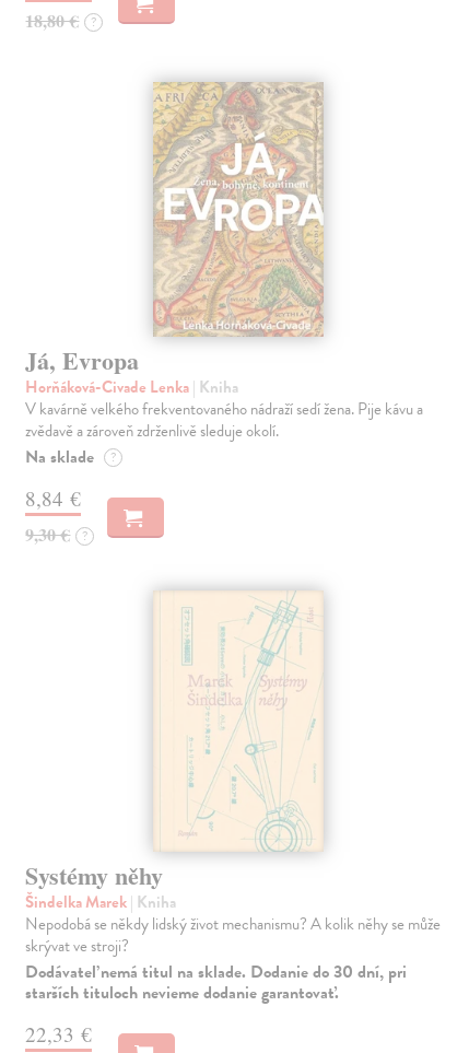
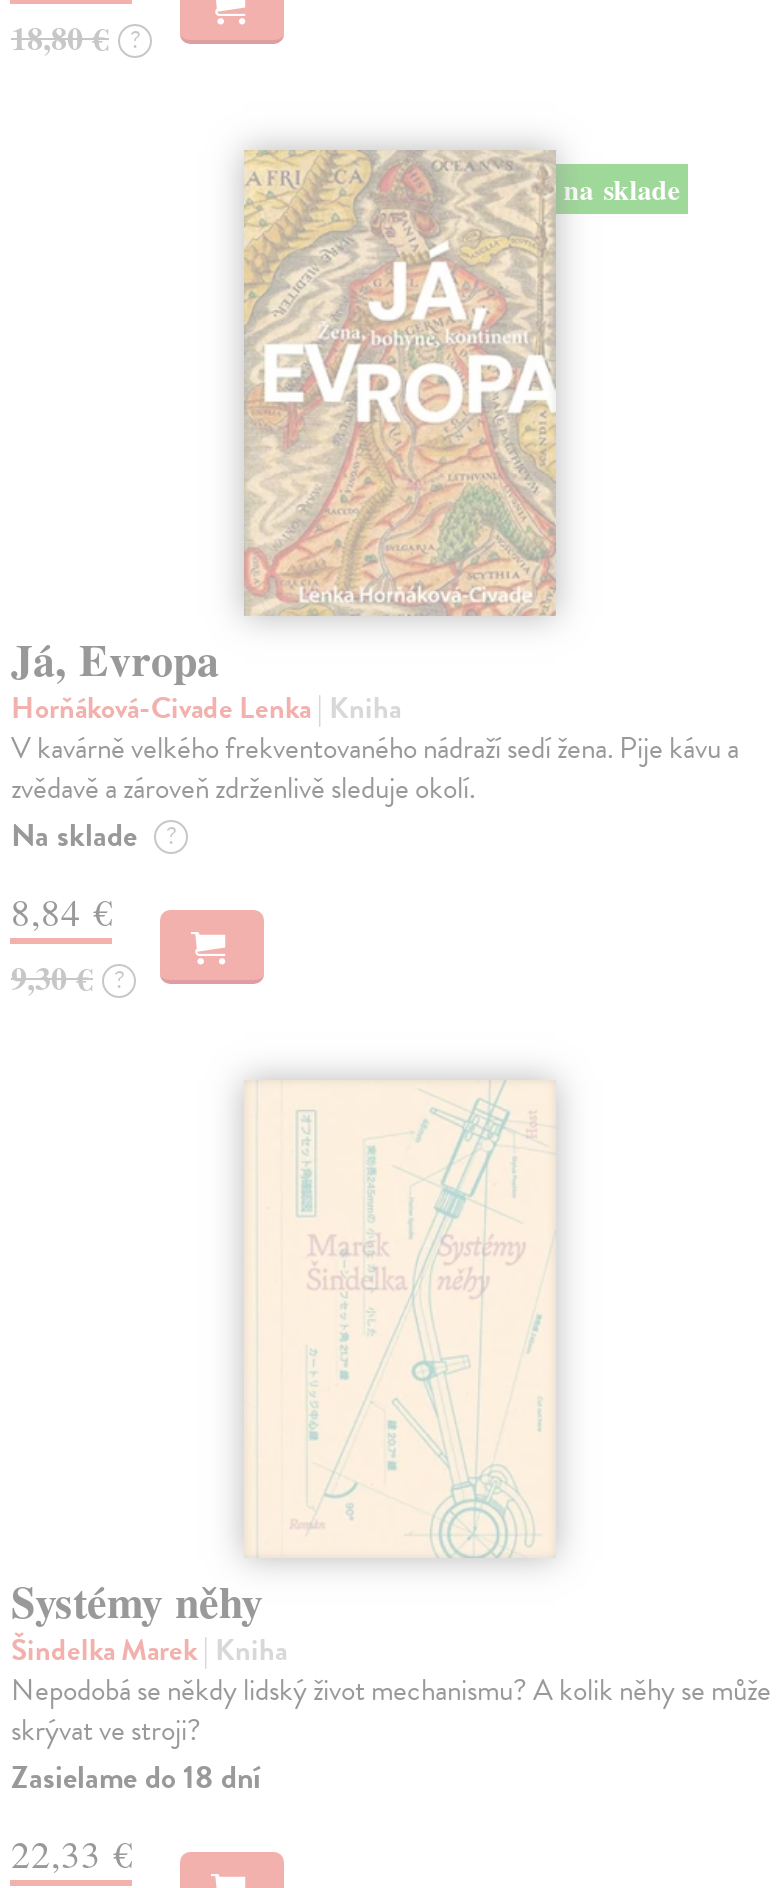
none -> [564,167,680,209] na sklade
[26,958,407,1005] Dodávateľ nemá titul na sklade. Dodanie do 30 dní, pri | starších tituloch nevieme dodanie garantovať. -> [11,1753,261,1801] Zasielame do 18 dní

